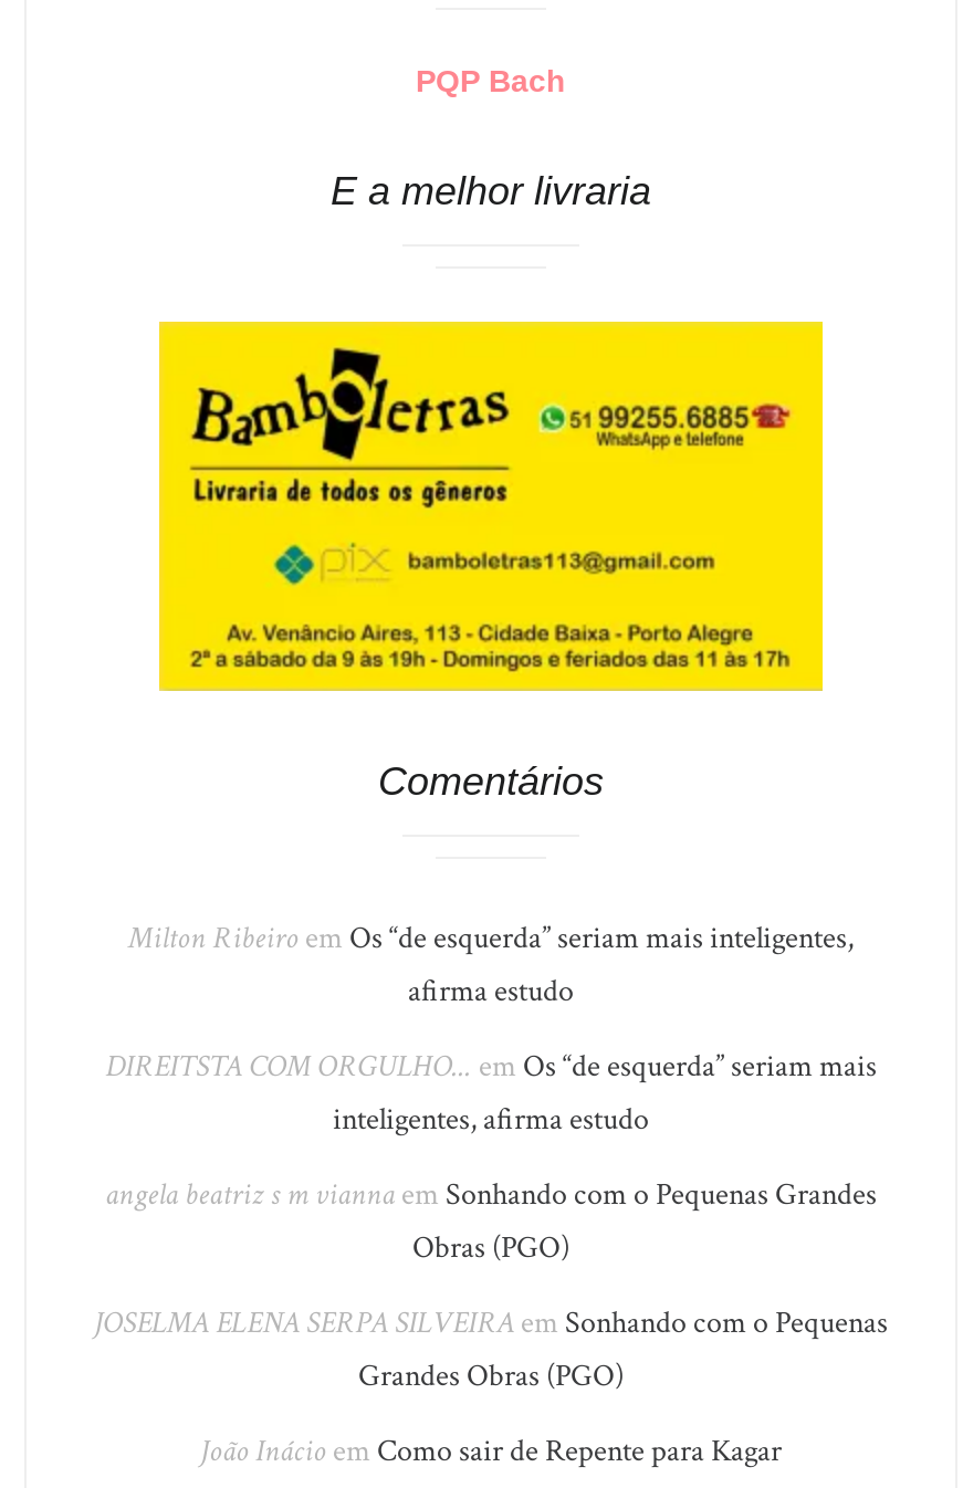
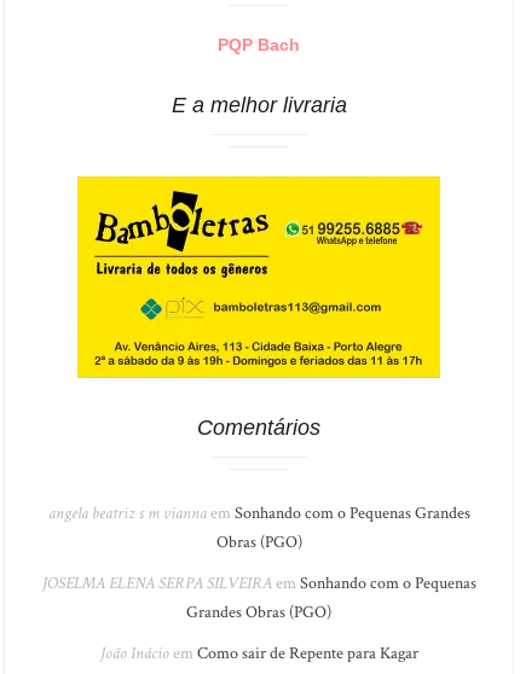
[105,918,877,1139] Milton Ribeiro em Os “de esquerda” seriam mais inteligentes, | afirma estudo | DIREITSTA COM ORGULHO... em Os “de esquerda” seriam mais | inteligentes, afirma estudo -> none

